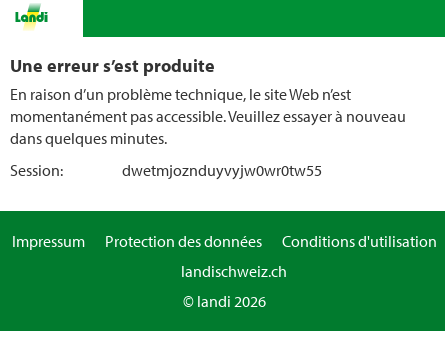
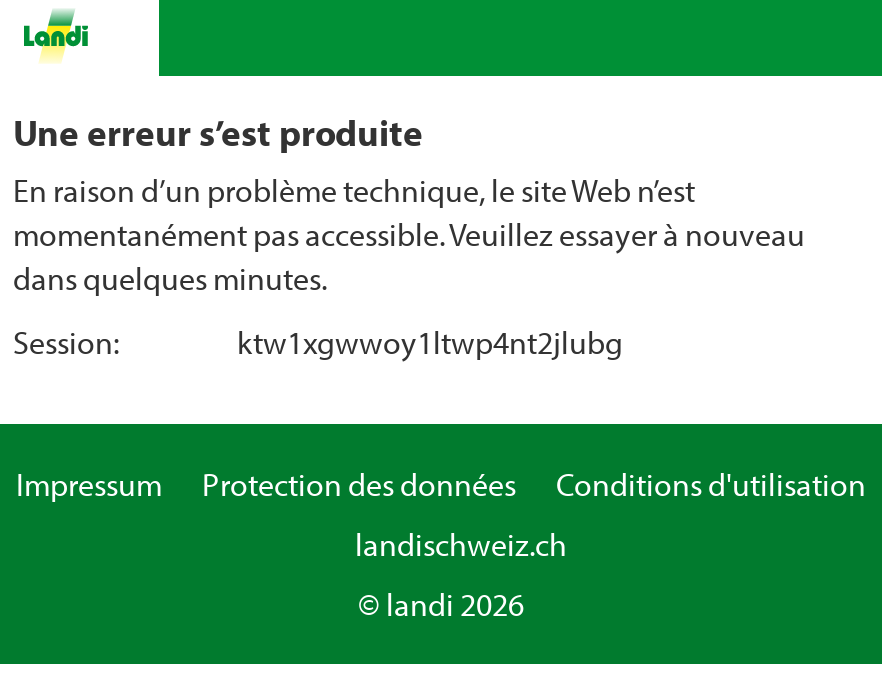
[122,160,322,180] dwetmjoznduyvyjw0wr0tw55 -> [237,322,623,362] ktw1xgwwoy1ltwp4nt2jlubg

